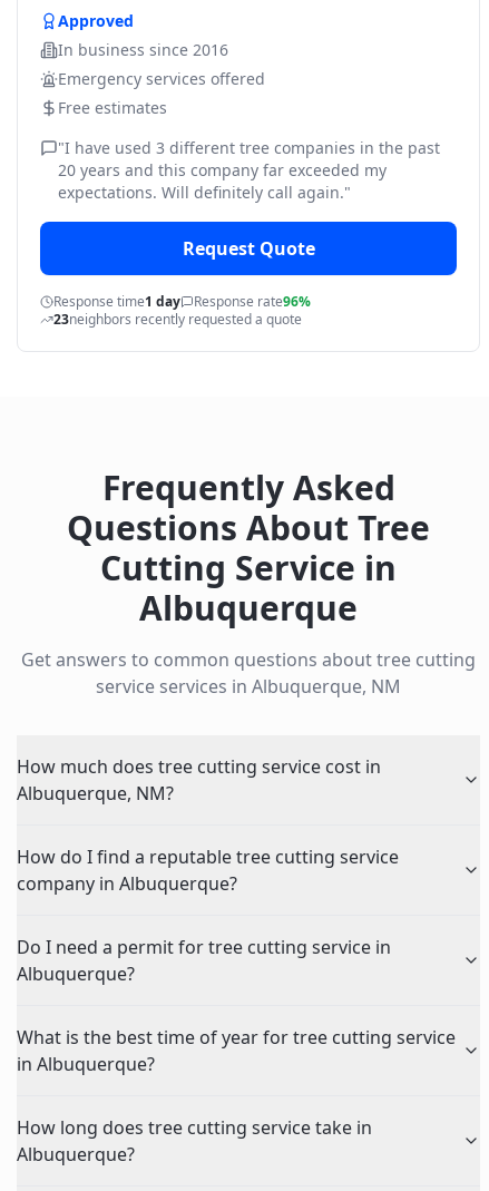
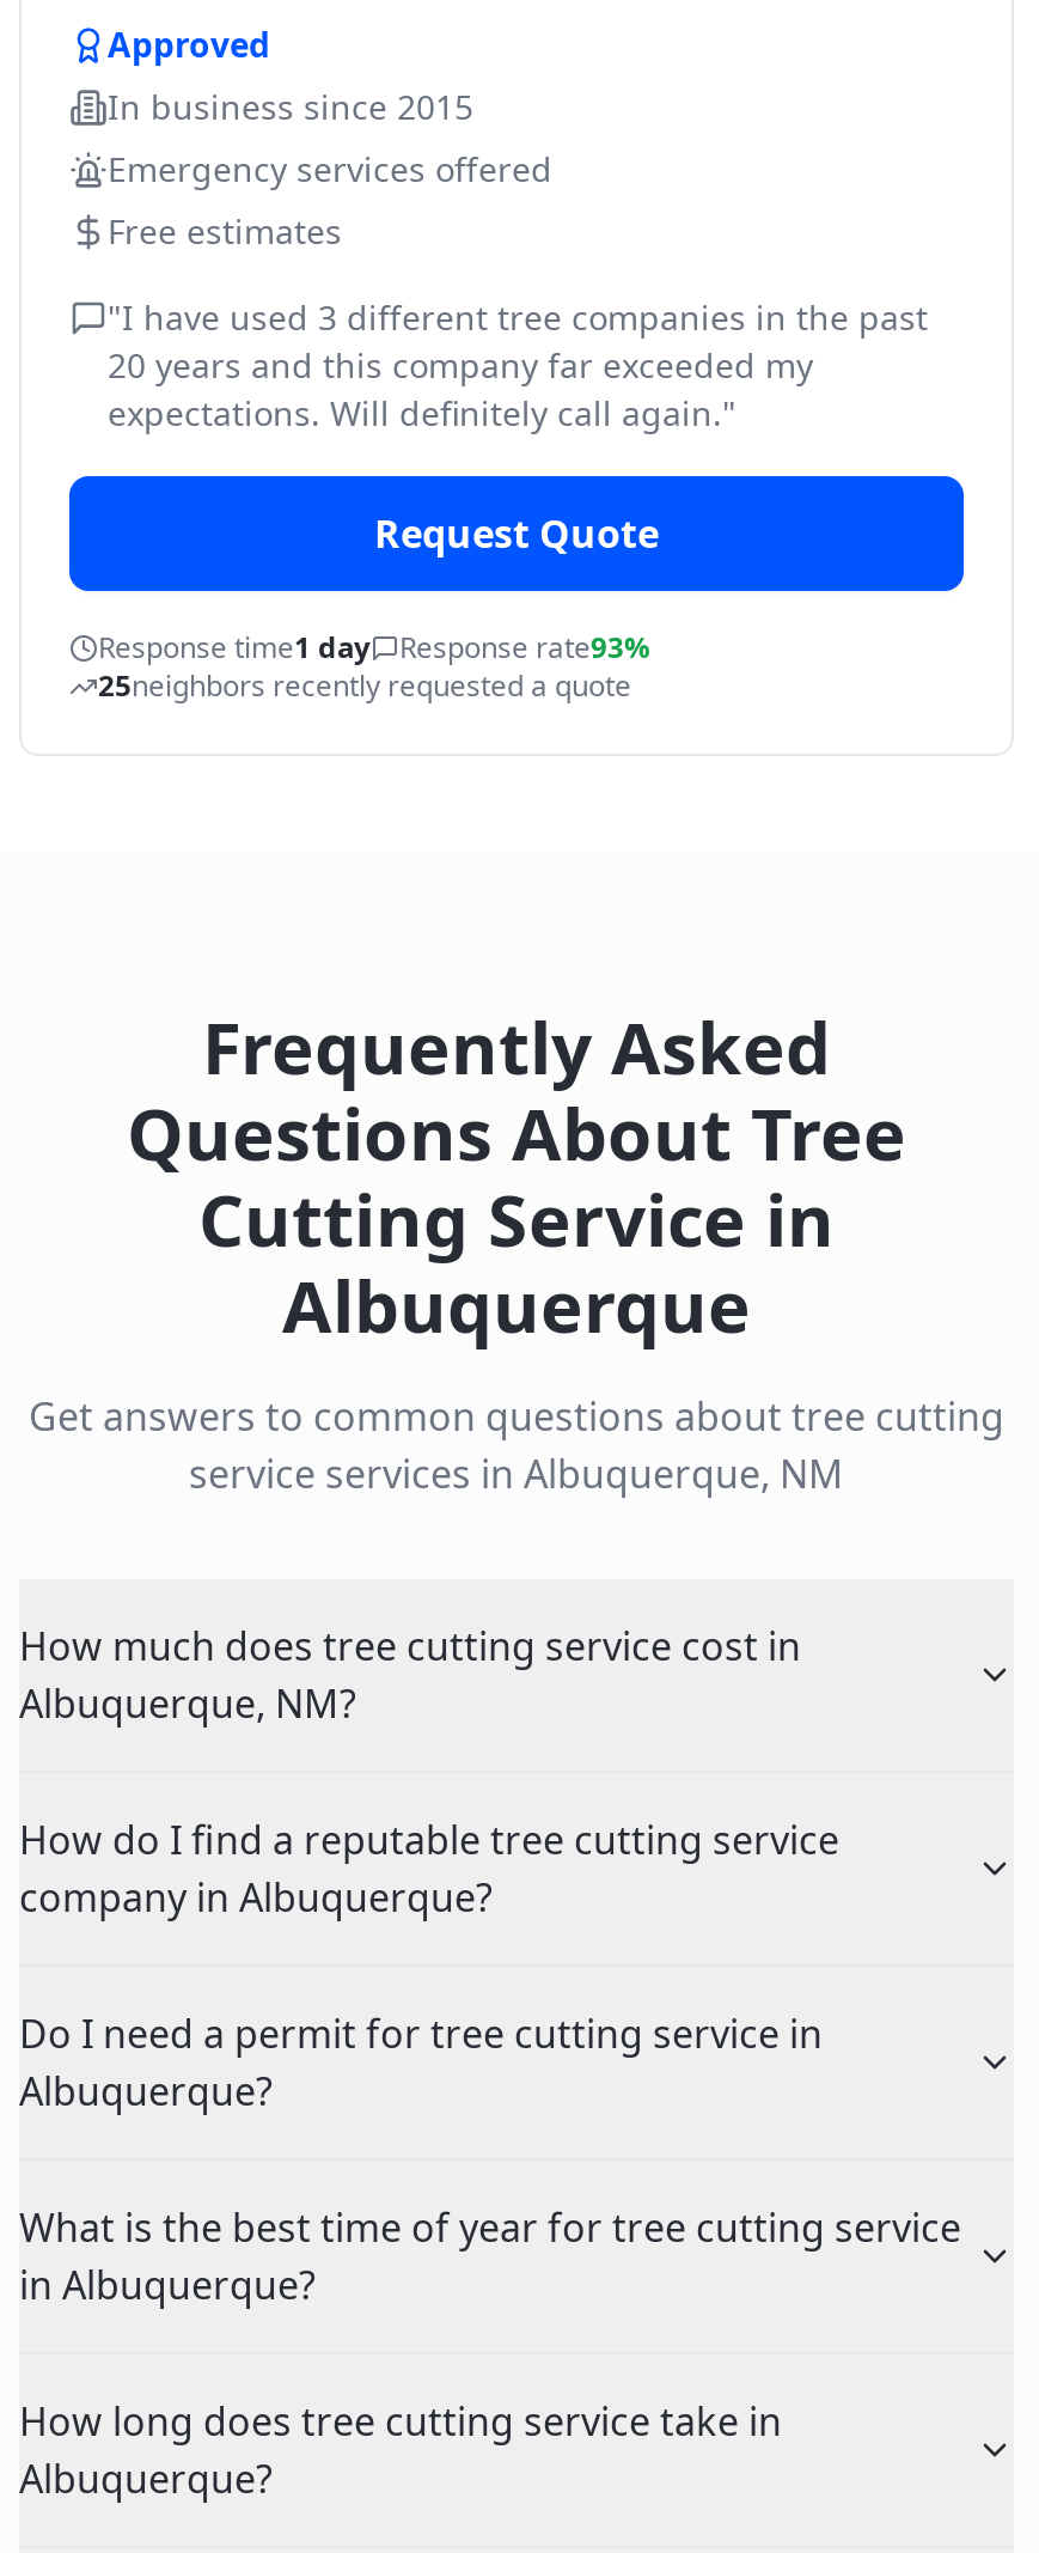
[58,39,228,60] In business since 2016 -> [108,84,473,129] In business since 2015
[194,292,311,311] Response rate96% -> [399,627,650,668] Response rate93%
[53,310,302,329] 23neighbors recently requested a quote -> [98,665,631,706] 25neighbors recently requested a quote

